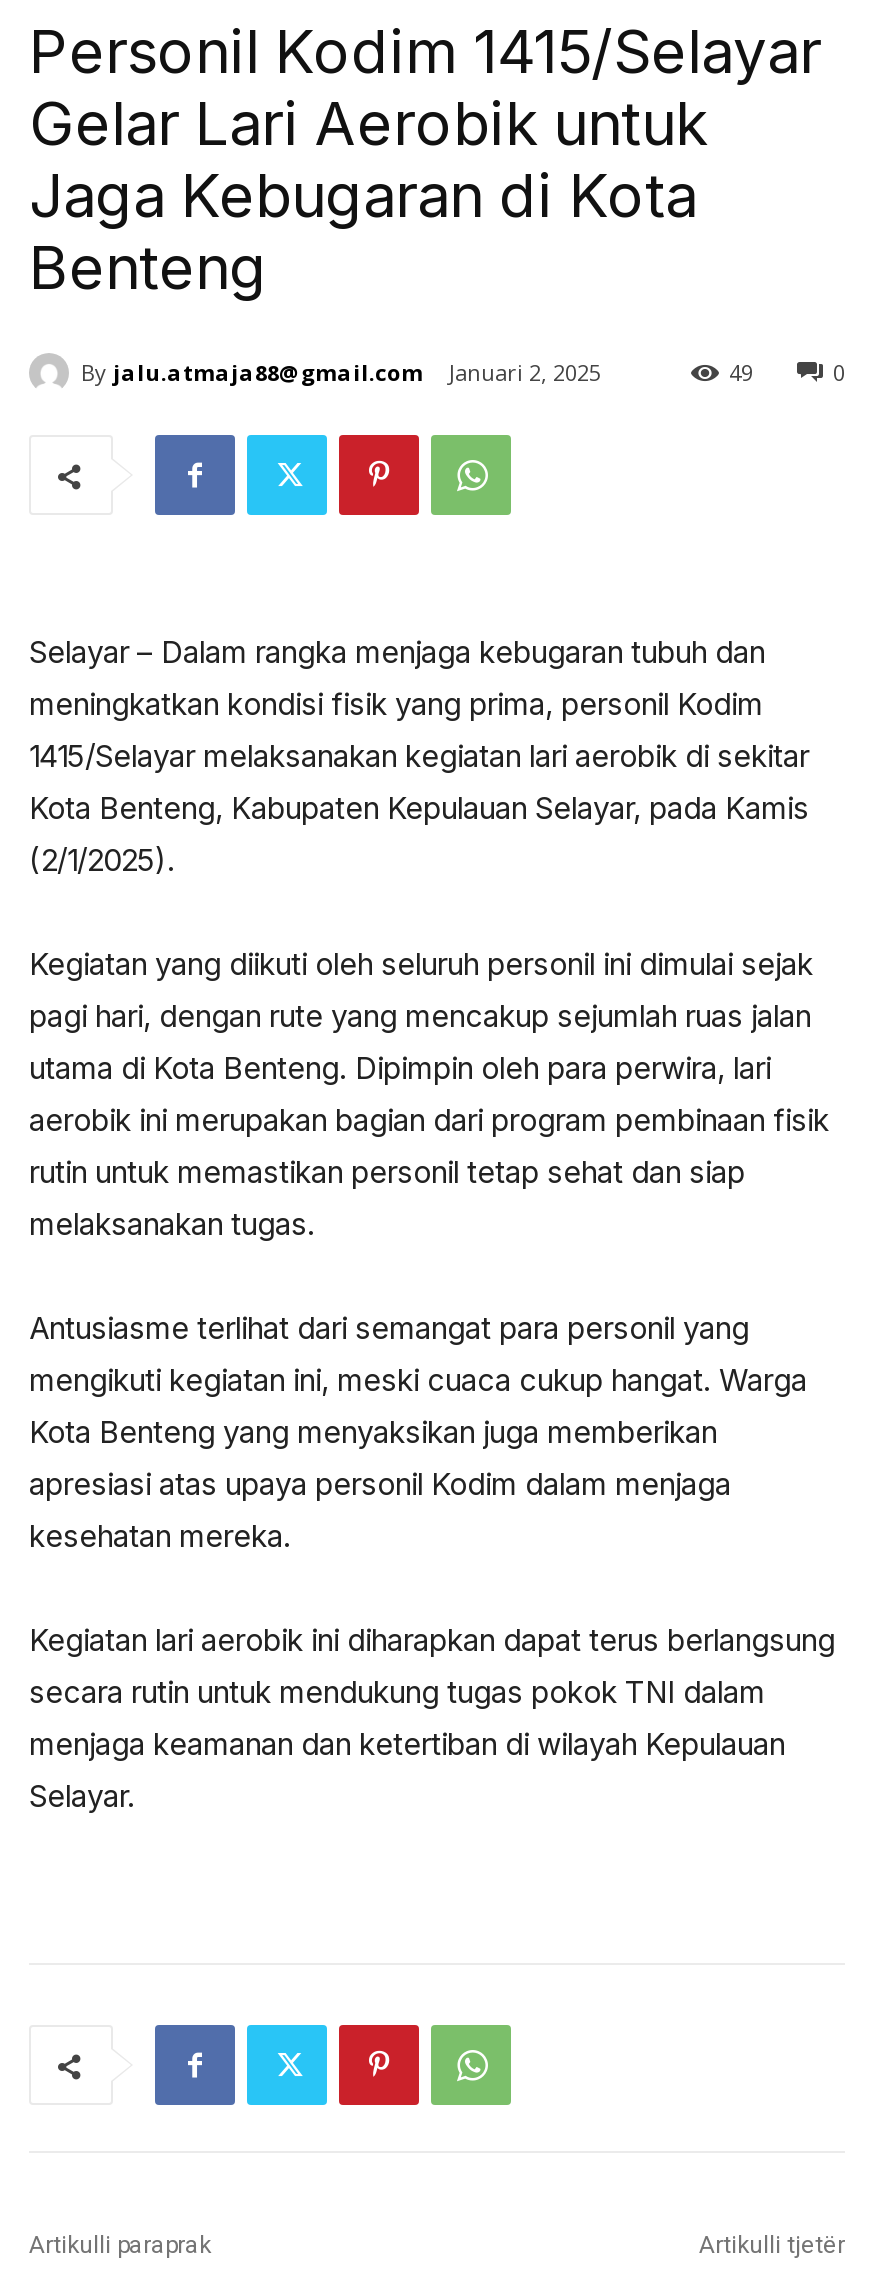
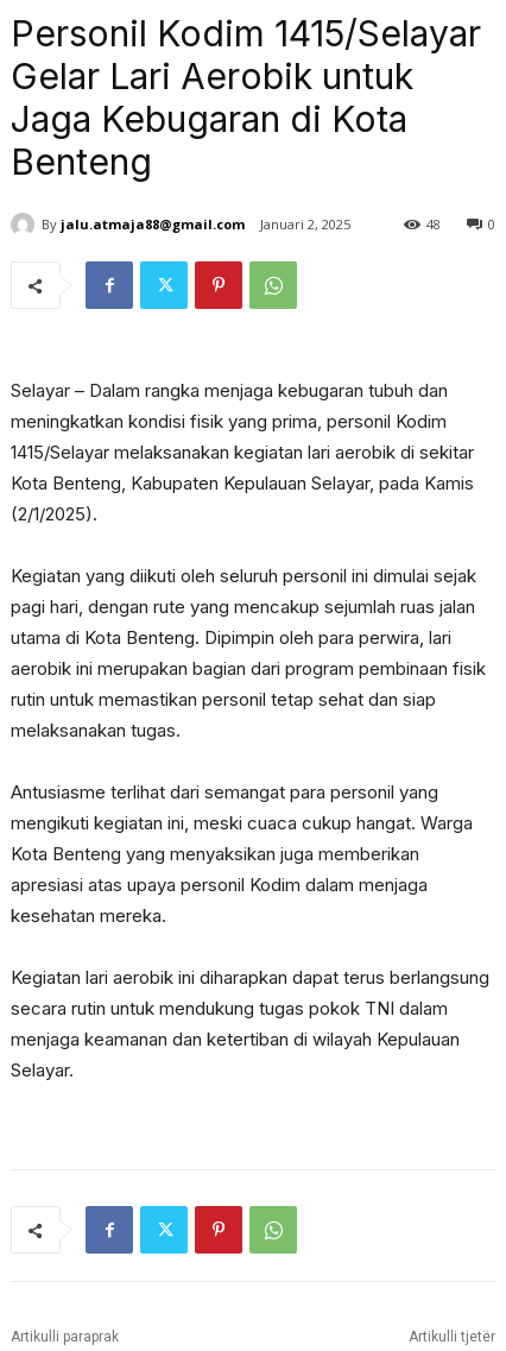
[729,357,753,387] 49 -> [426,215,441,233] 48

